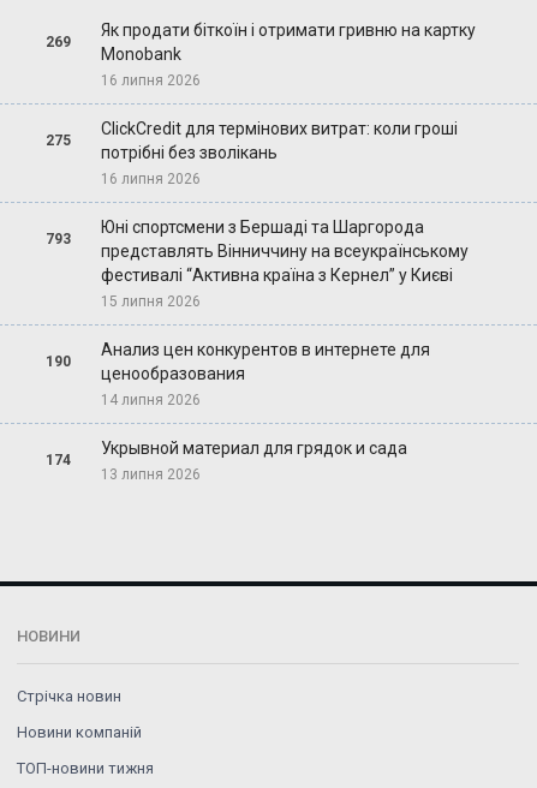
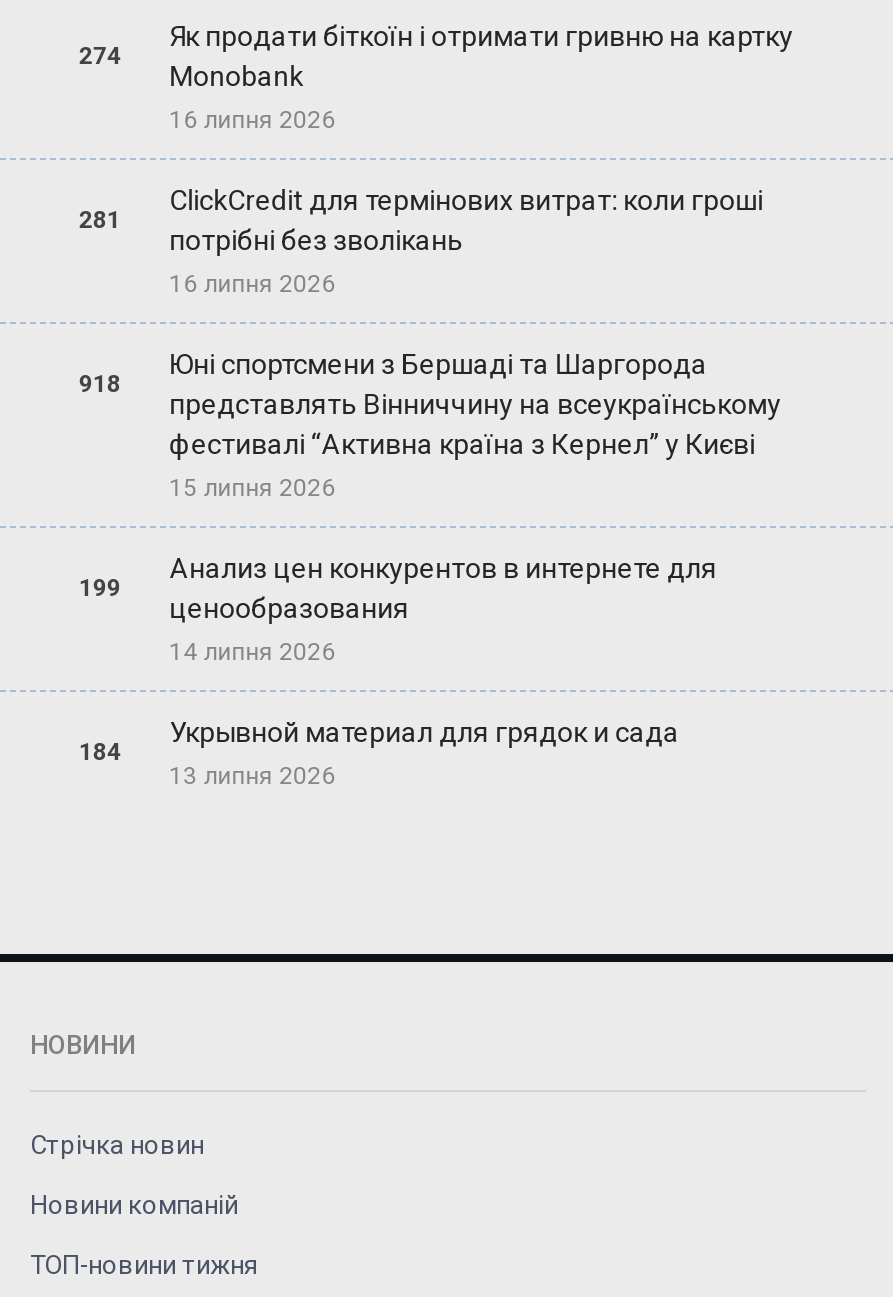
[46,34,71,51] 269 -> [79,43,121,71] 274
[46,133,71,150] 275 -> [79,207,121,235] 281
[46,231,71,248] 793 -> [79,371,121,399] 918
[46,354,71,371] 190 -> [79,575,121,603] 199
[46,452,71,469] 174 -> [79,739,121,767] 184

